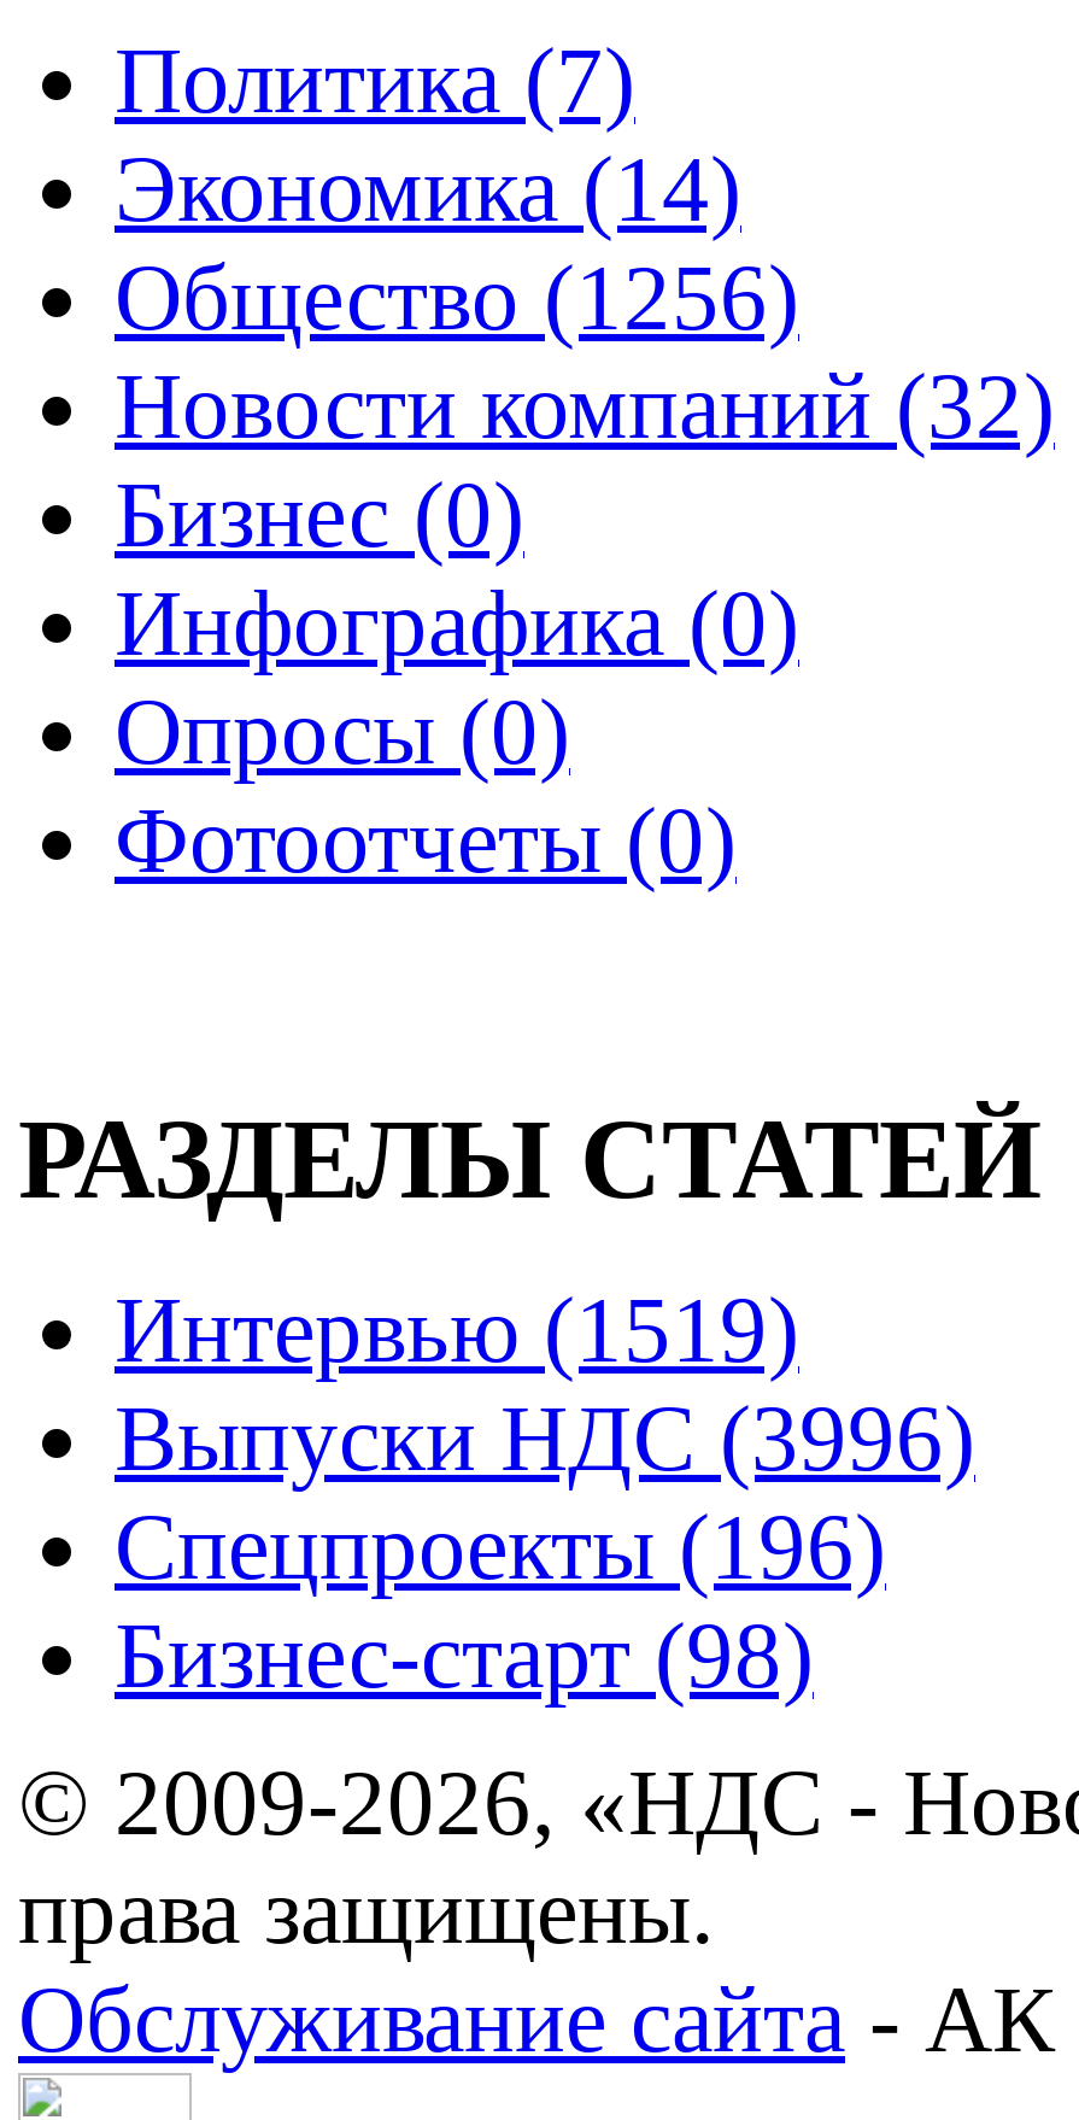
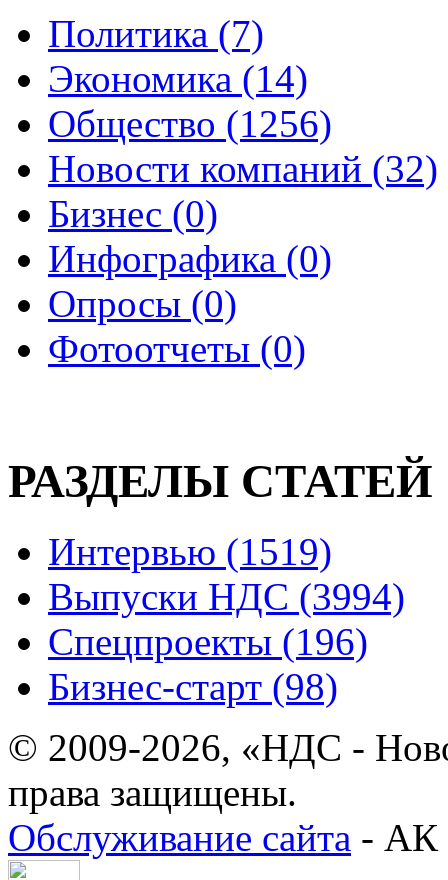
[115,1386,975,1490] Выпуски НДС (3996) -> [48,575,405,618] Выпуски НДС (3994)

